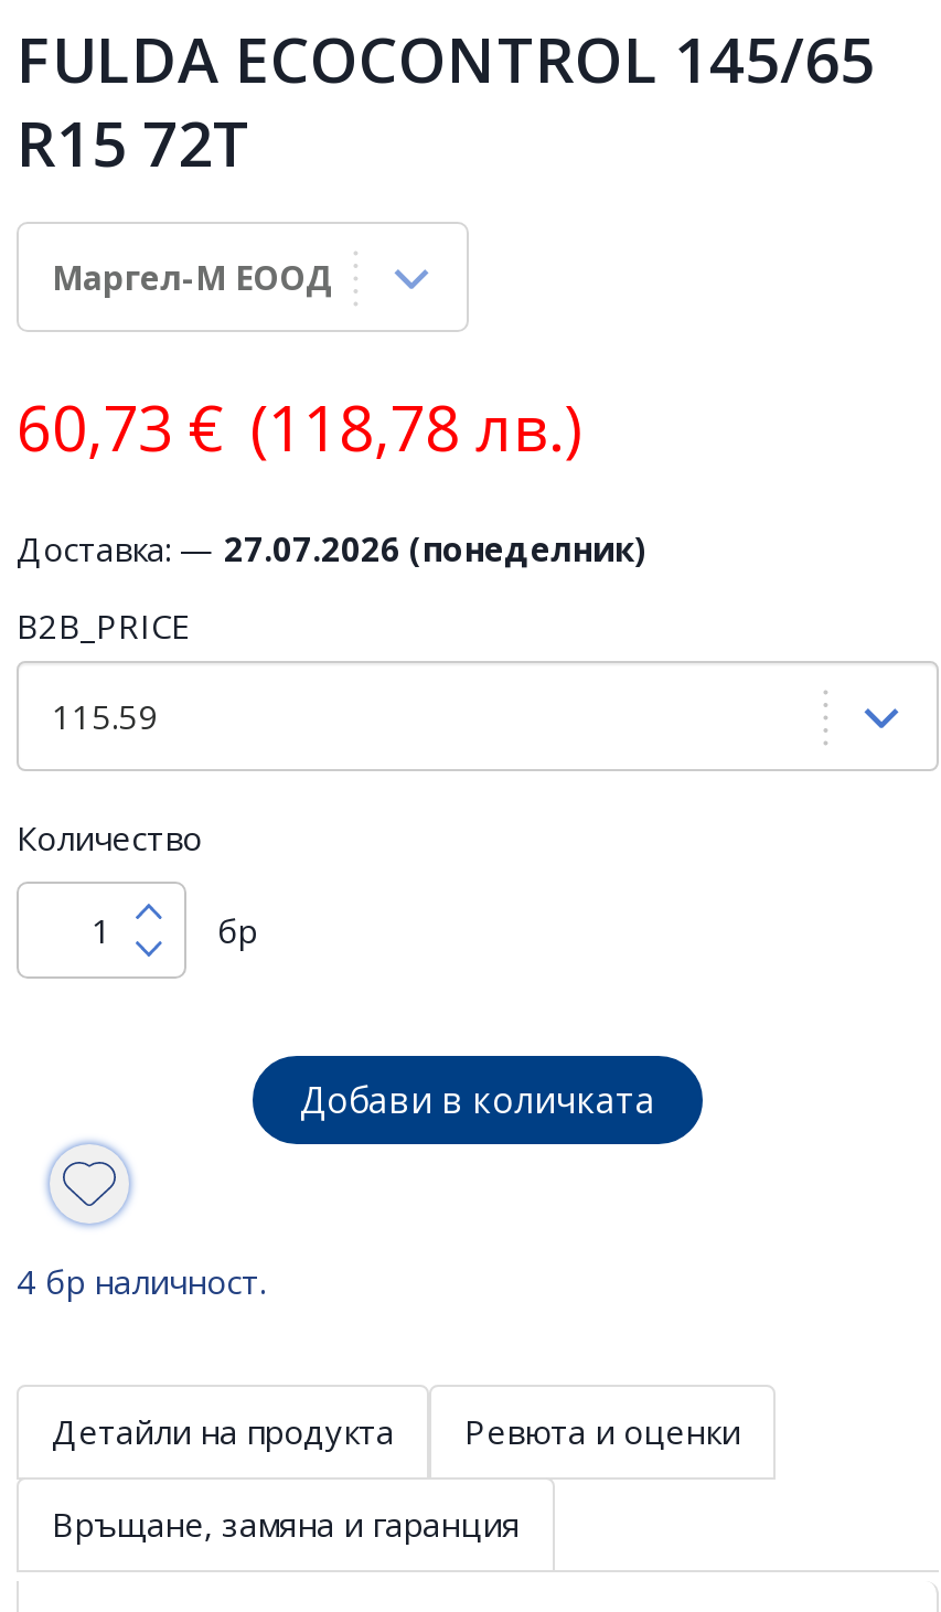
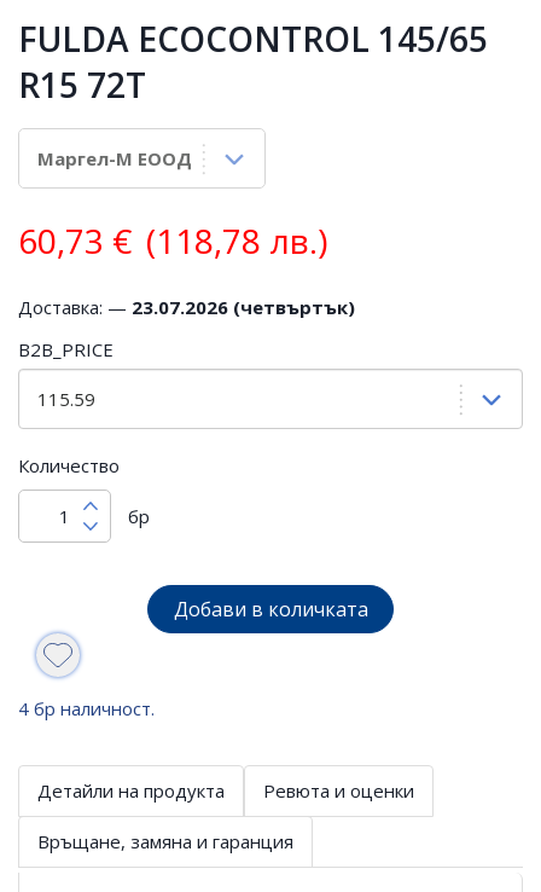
[17,526,648,570] Доставка: — 27.07.2026 (понеделник) -> [18,295,355,319] Доставка: — 23.07.2026 (четвъртък)

